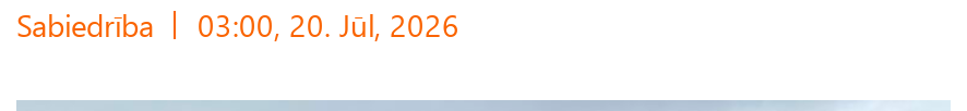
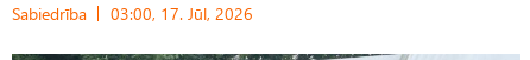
[16,5,459,46] Sabiedrība 03:00, 20. Jūl, 2026 -> [12,2,253,25] Sabiedrība 03:00, 17. Jūl, 2026

